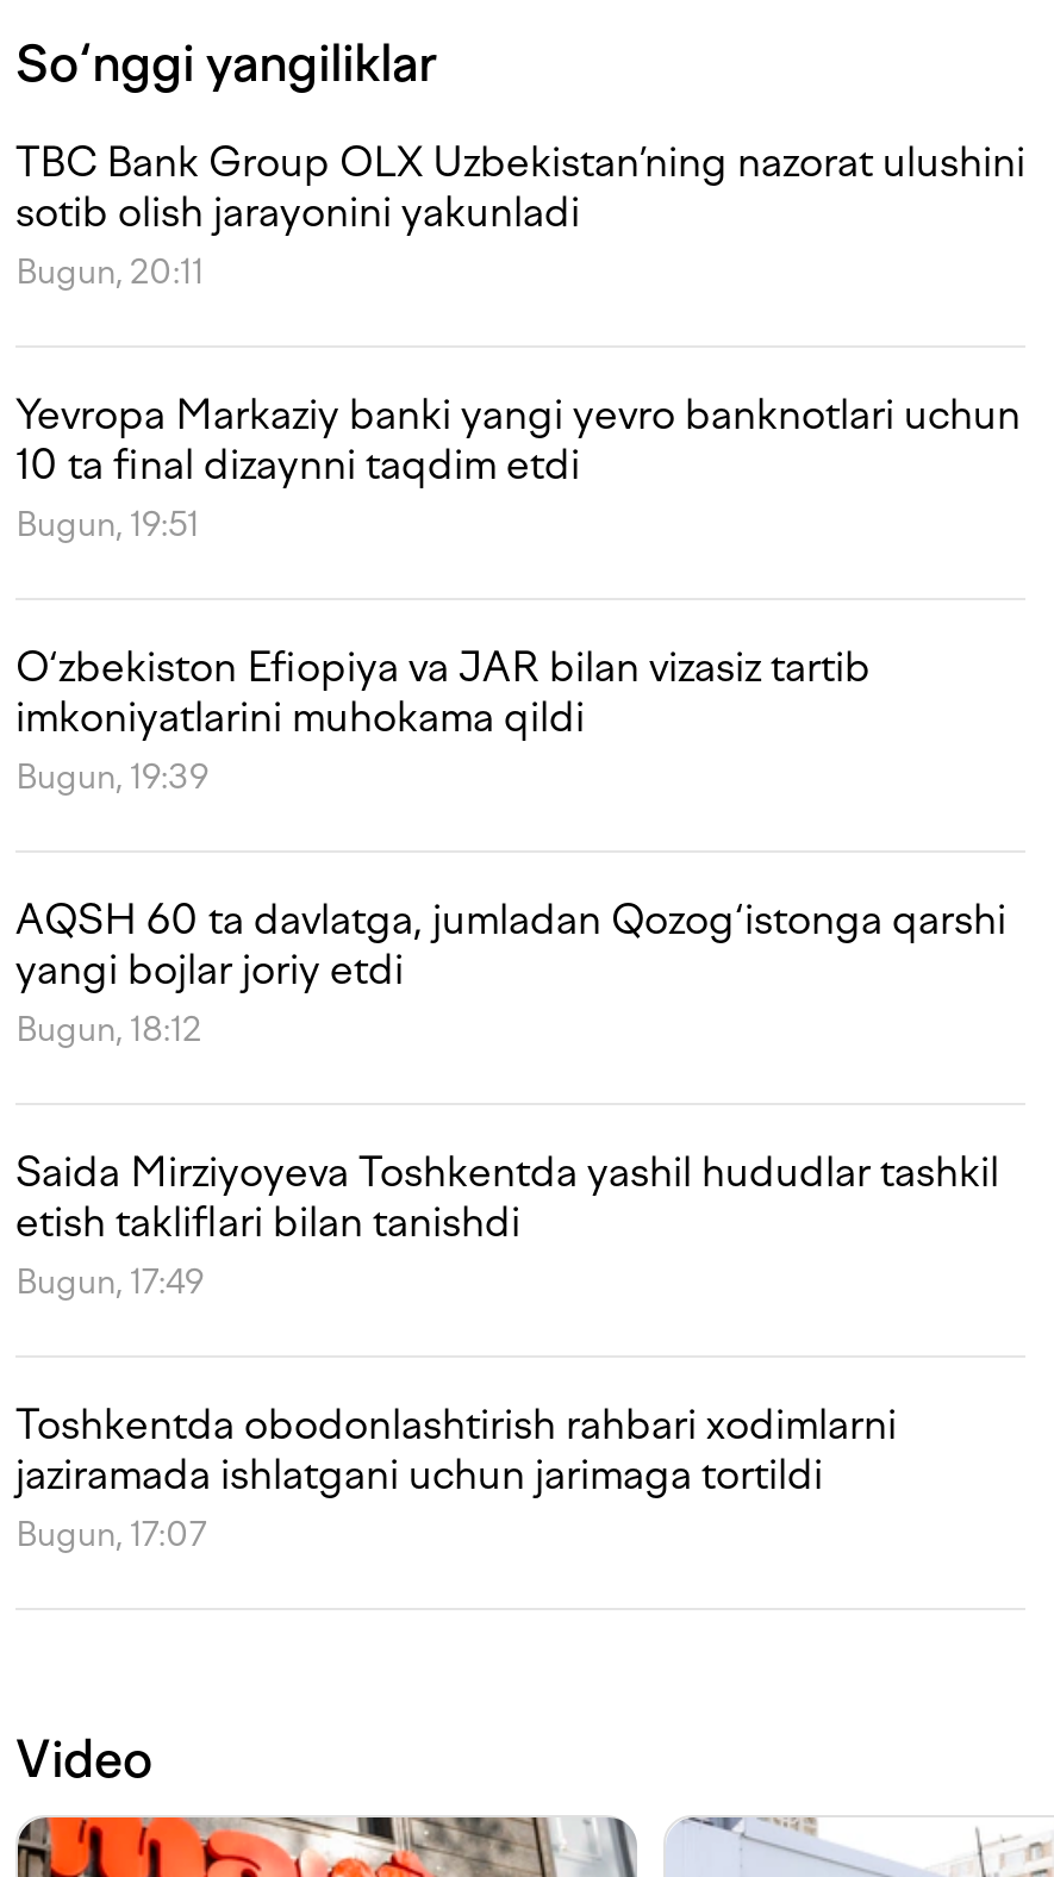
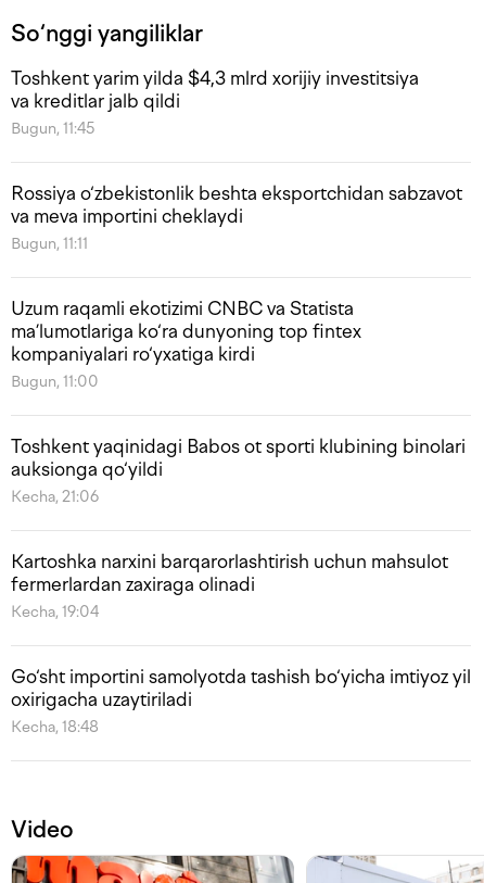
[15,139,1025,294] TBC Bank Group OLX Uzbekistan’ning nazorat ulushini | sotib olish jarayonini yakunladi | Bugun, 20:11 -> [11,68,419,138] Toshkent yarim yilda $4,3 mlrd xorijiy investitsiya | va kreditlar jalb qildi | Bugun, 11:45
[15,392,1021,546] Yevropa Markaziy banki yangi yevro banknotlari uchun | 10 ta final dizaynni taqdim etdi | Bugun, 19:51 -> [11,183,462,253] Rossiya o‘zbekistonlik beshta eksportchidan sabzavot | va meva importini cheklaydi | Bugun, 11:11
[15,644,871,799] O‘zbekiston Efiopiya va JAR bilan vizasiz tartib | imkoniyatlarini muhokama qildi | Bugun, 19:39 -> [11,298,361,391] Uzum raqamli ekotizimi CNBC va Statista | ma’lumotlariga ko‘ra dunyoning top fintex | kompaniyalari ro‘yxatiga kirdi | Bugun, 11:00
[15,897,1006,1051] AQSH 60 ta davlatga, jumladan Qozog‘istonga qarshi | yangi bojlar joriy etdi | Bugun, 18:12 -> [11,436,466,507] Toshkent yaqinidagi Babos ot sporti klubining binolari | auksionga qo‘yildi | Kecha, 21:06
[15,1149,999,1304] Saida Mirziyoyeva Toshkentda yashil hududlar tashkil | etish takliflari bilan tanishdi | Bugun, 17:49 -> [11,551,448,622] Kartoshka narxini barqarorlashtirish uchun mahsulot | fermerlardan zaxiraga olinadi | Kecha, 19:04
[15,1402,897,1556] Toshkentda obodonlashtirish rahbari xodimlarni | jaziramada ishlatgani uchun jarimaga tortildi | Bugun, 17:07 -> [11,666,471,737] Go‘sht importini samolyotda tashish bo‘yicha imtiyoz yil | oxirigacha uzaytiriladi | Kecha, 18:48

